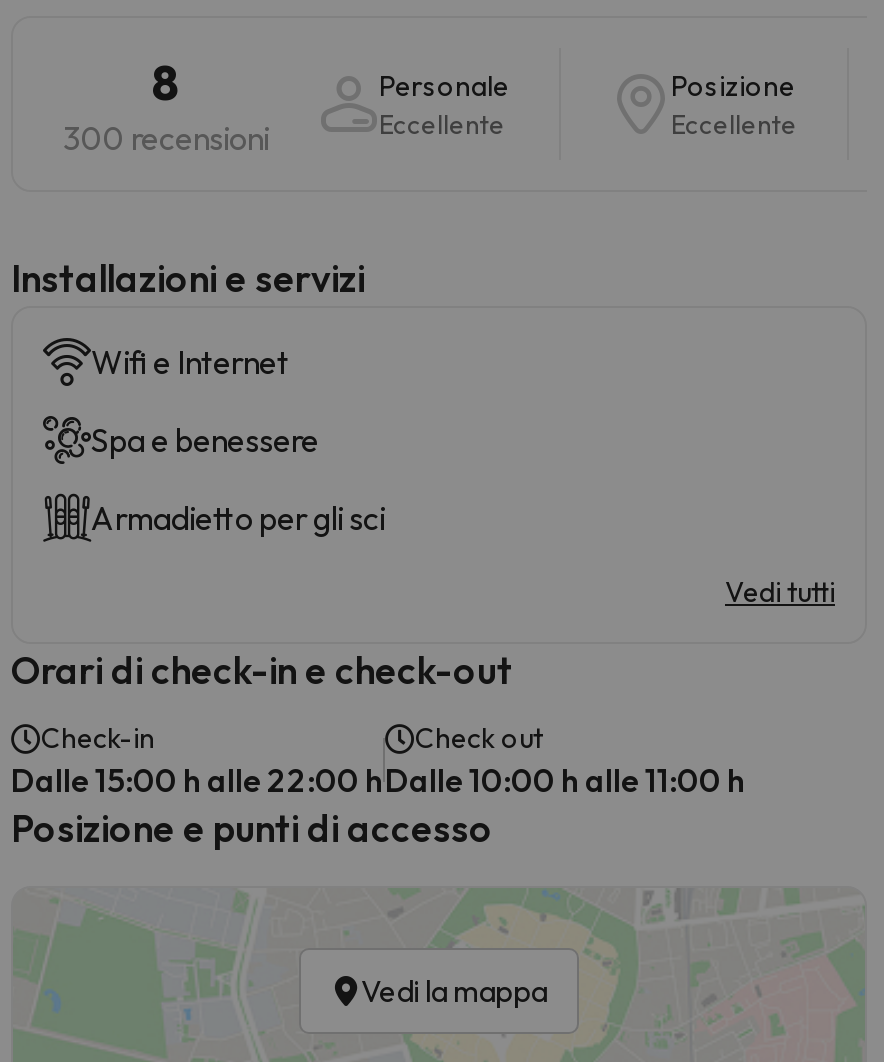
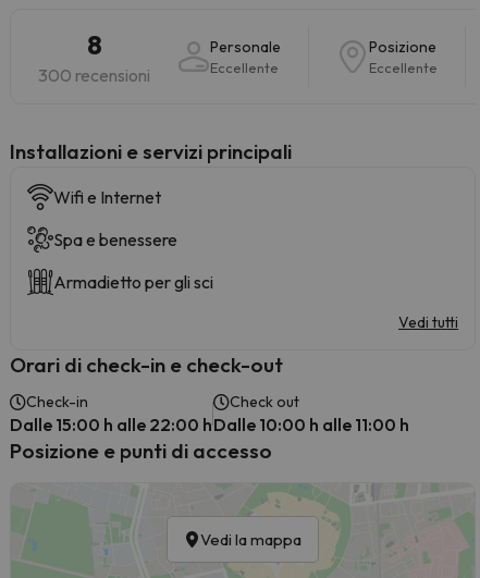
[11,254,365,302] Installazioni e servizi -> [10,138,292,164] Installazioni e servizi principali

